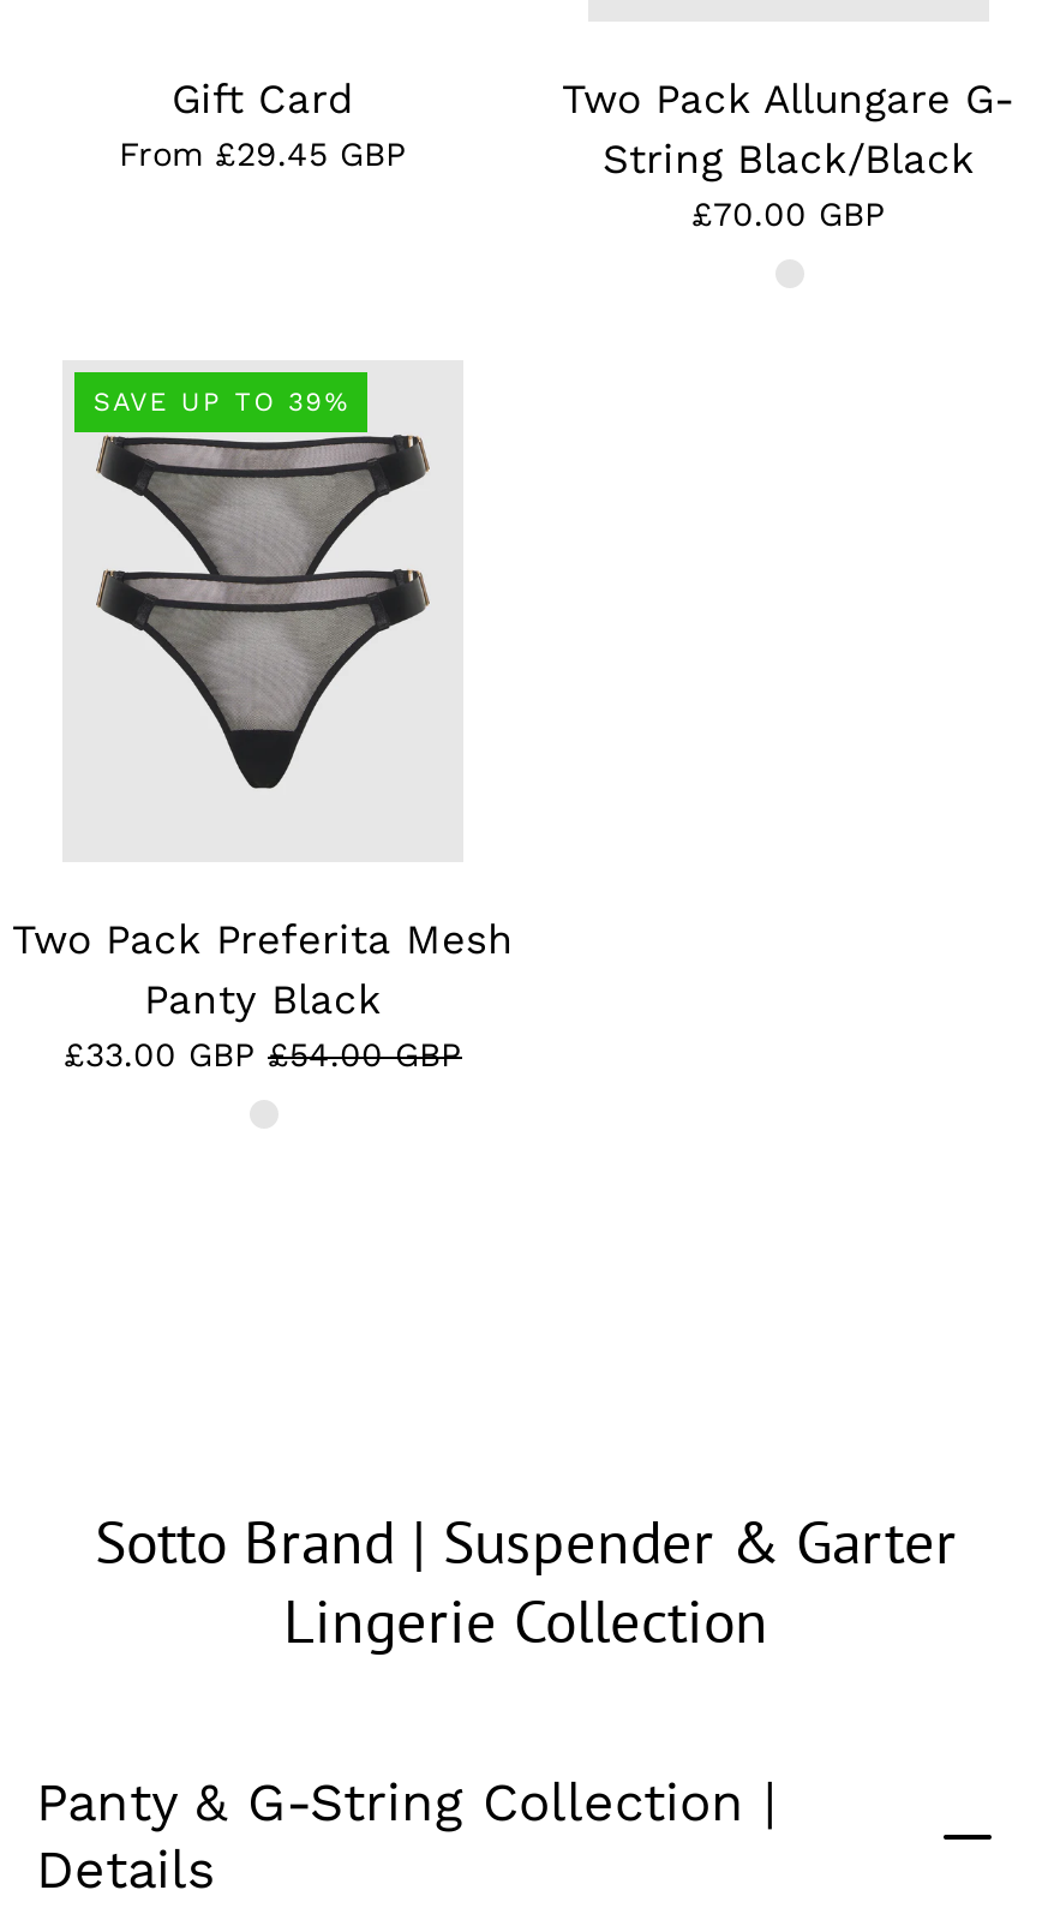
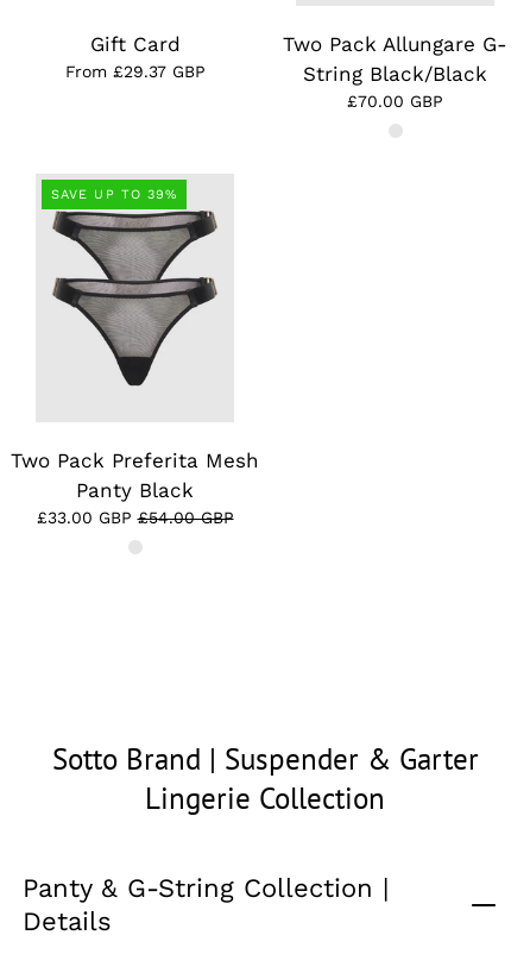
[119,134,407,173] From £29.45 GBP -> [65,62,205,81] From £29.37 GBP

